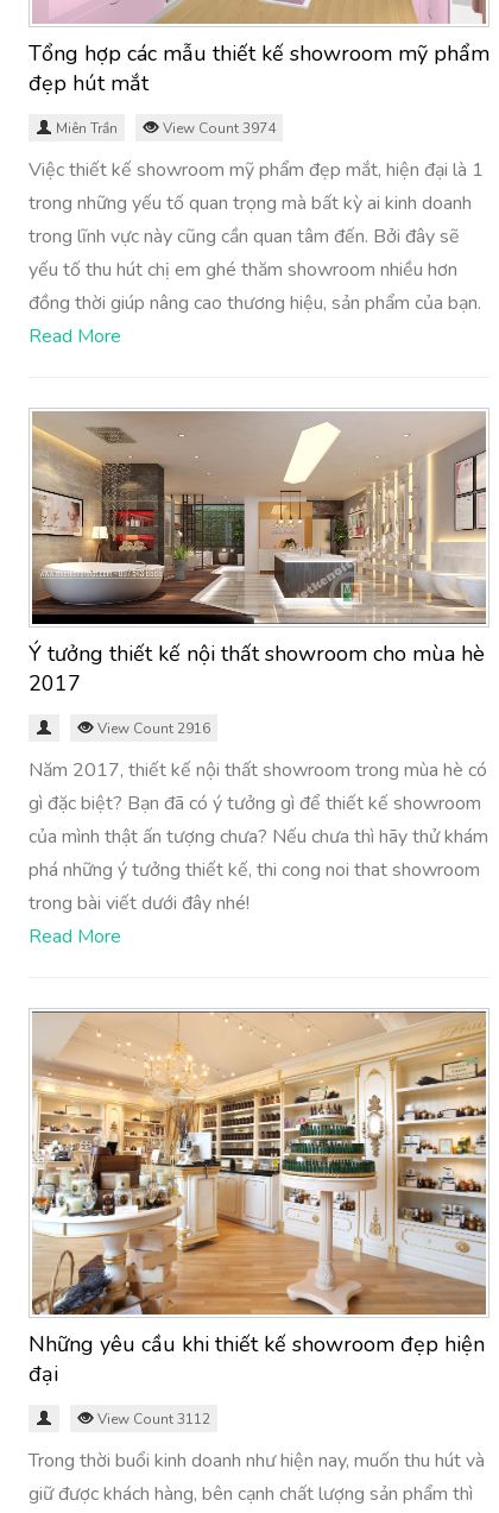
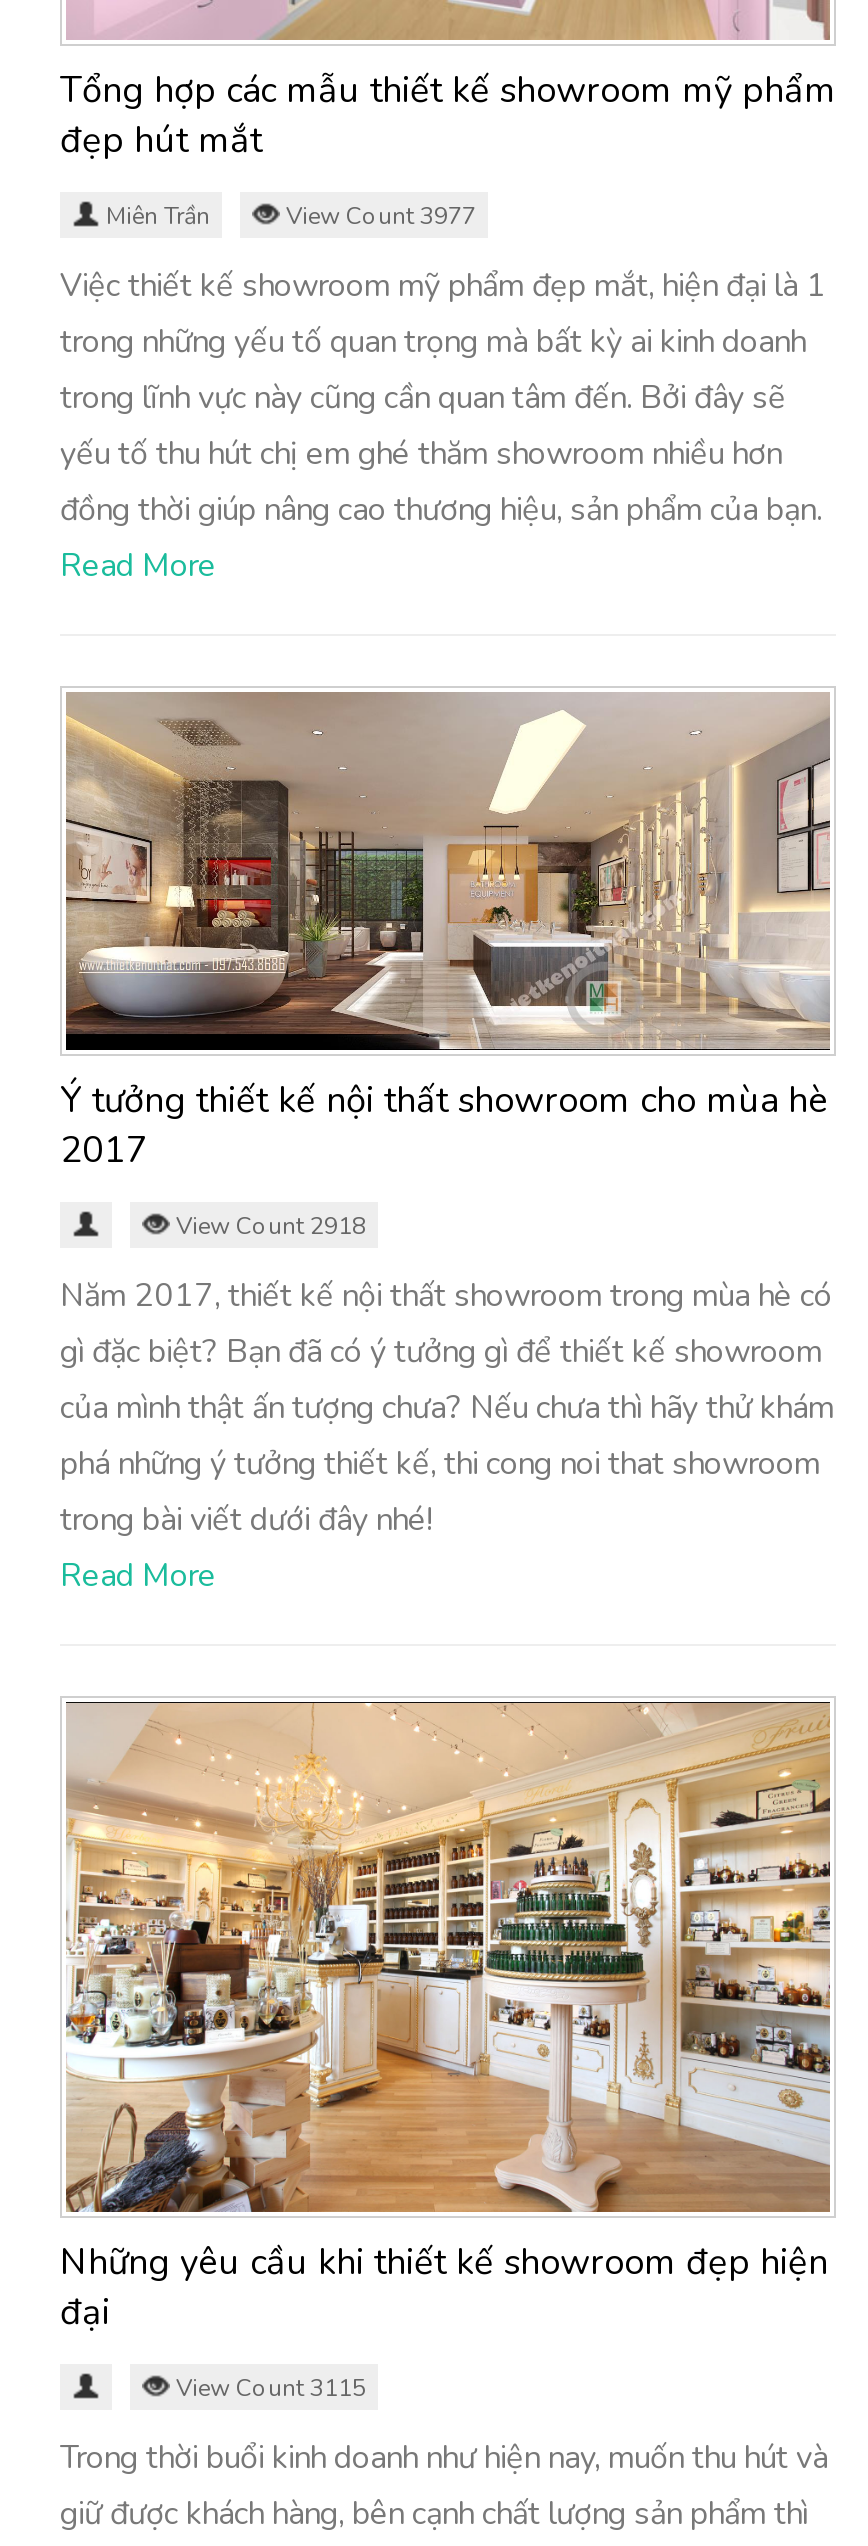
[159,118,276,138] View Count 3974 -> [280,199,476,231] View Count 3977
[94,719,210,738] View Count 2916 -> [170,1209,366,1241] View Count 2918
[94,1410,210,1429] View Count 3112 -> [170,2372,366,2404] View Count 3115

